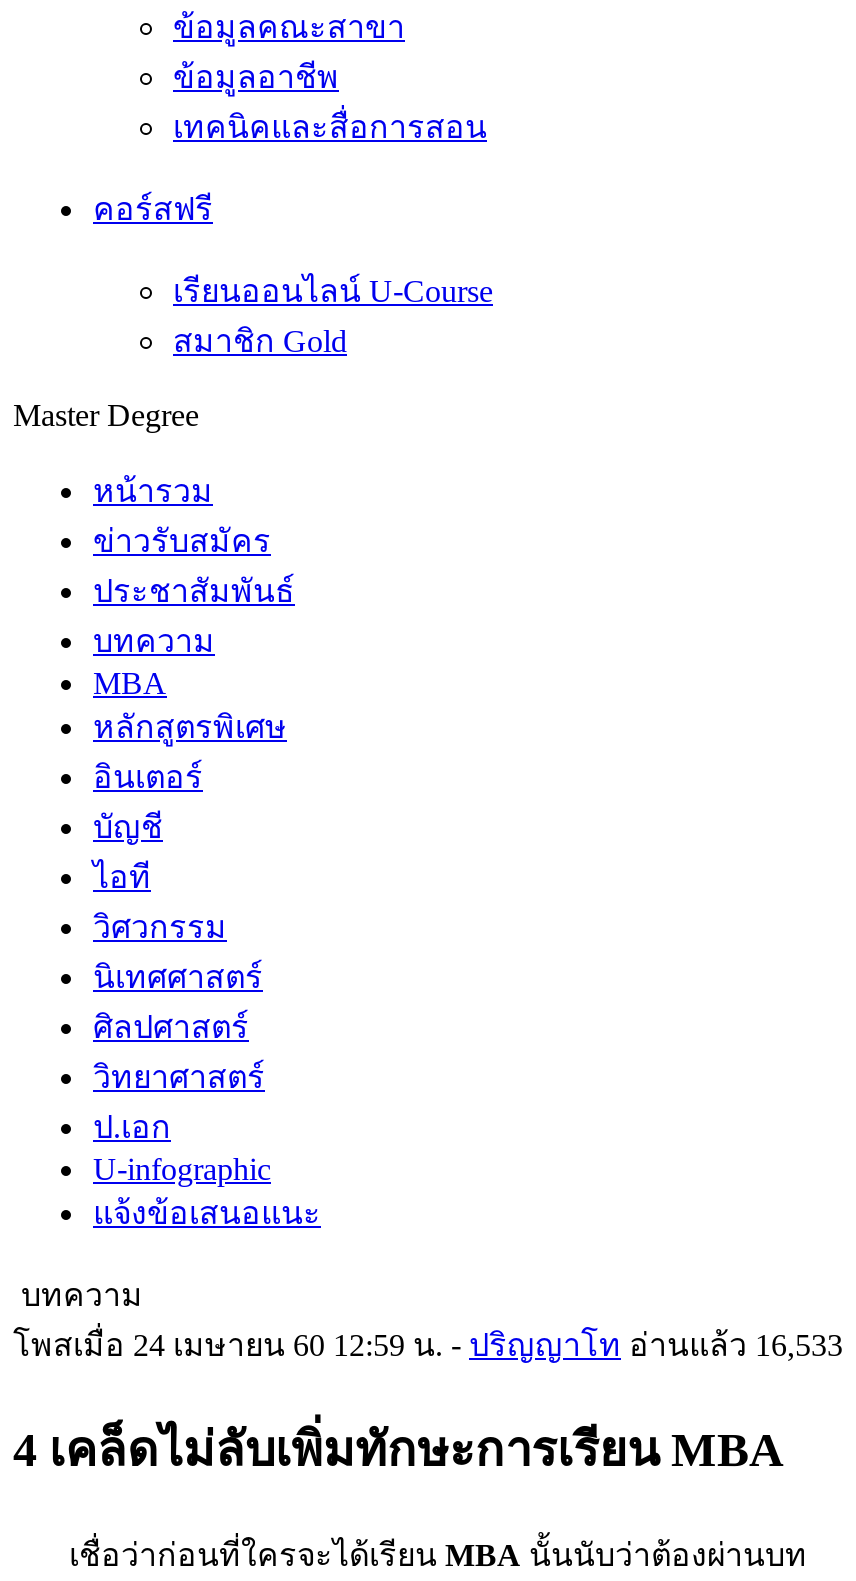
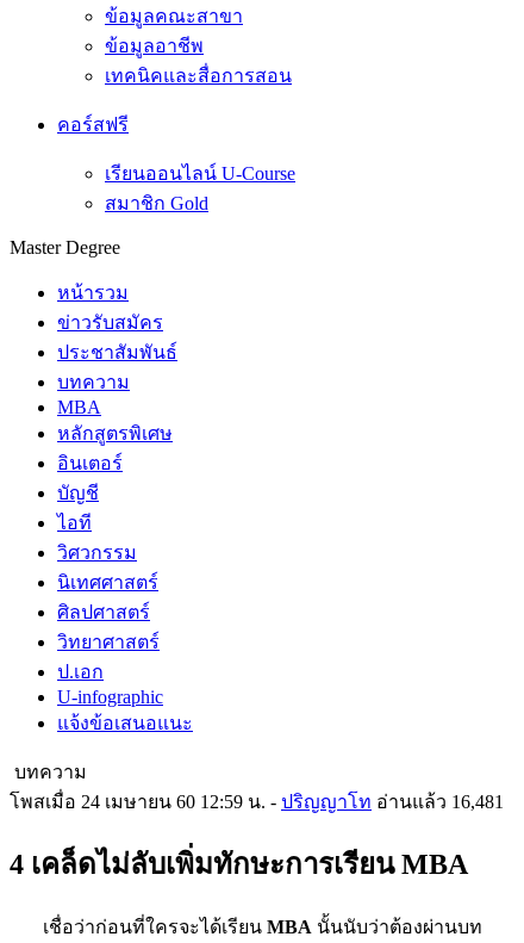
[13,1328,843,1362] โพสเมื่อ24 เมษายน 60 12:59 น. -ปริญญาโท อ่านแล้ว 16,533 -> [10,791,504,812] โพสเมื่อ24 เมษายน 60 12:59 น. -ปริญญาโท อ่านแล้ว 16,481

